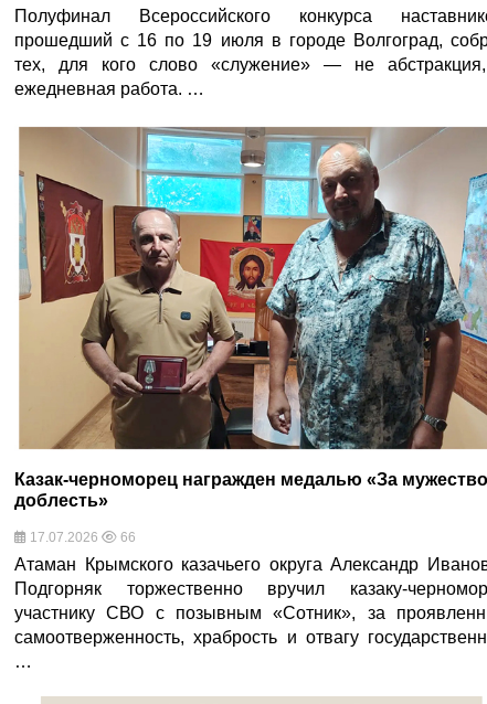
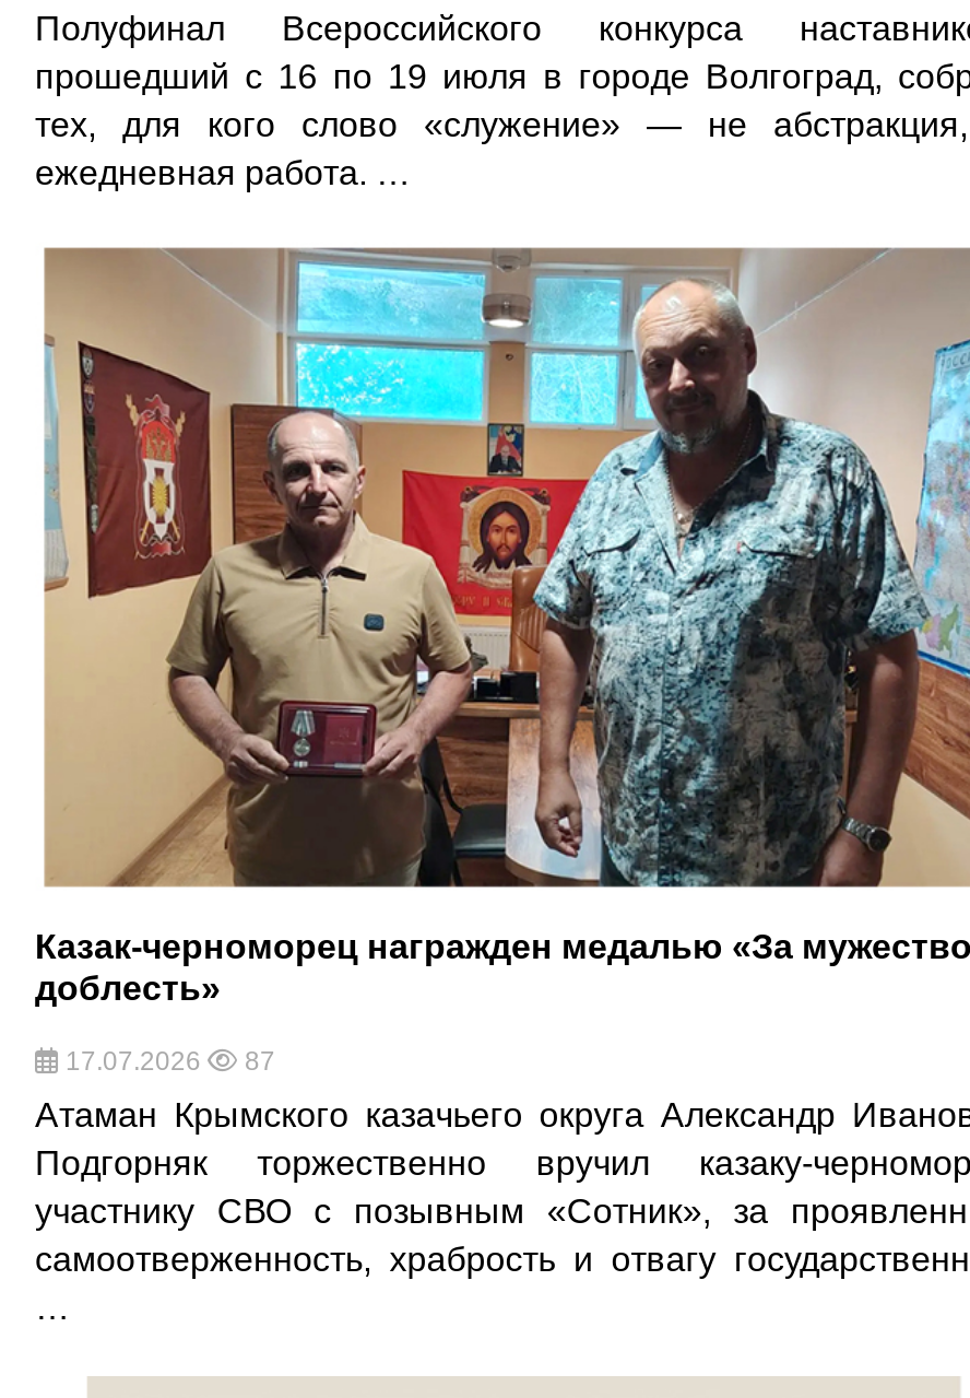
[27,530,136,545] 17.07.2026 66 -> [59,1046,275,1077] 17.07.2026 87

